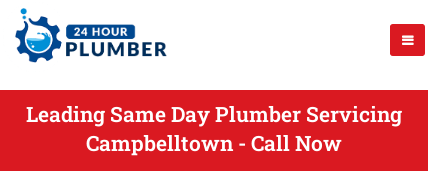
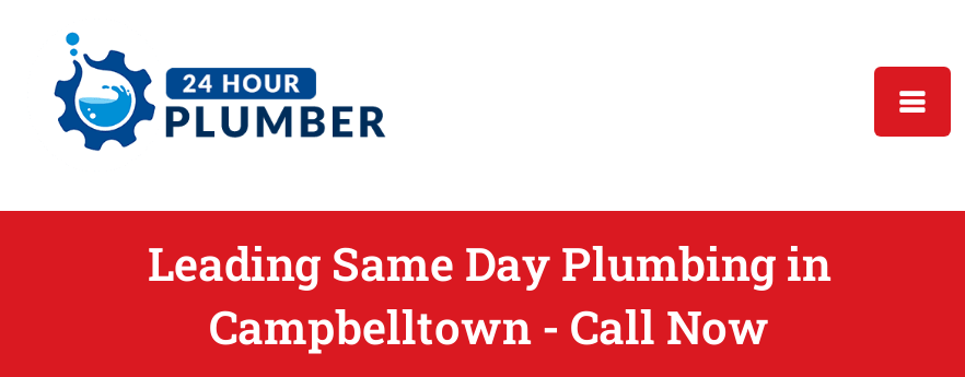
[26,100,402,128] Leading Same Day Plumber Servicing -> [148,233,830,294] Leading Same Day Plumbing in

